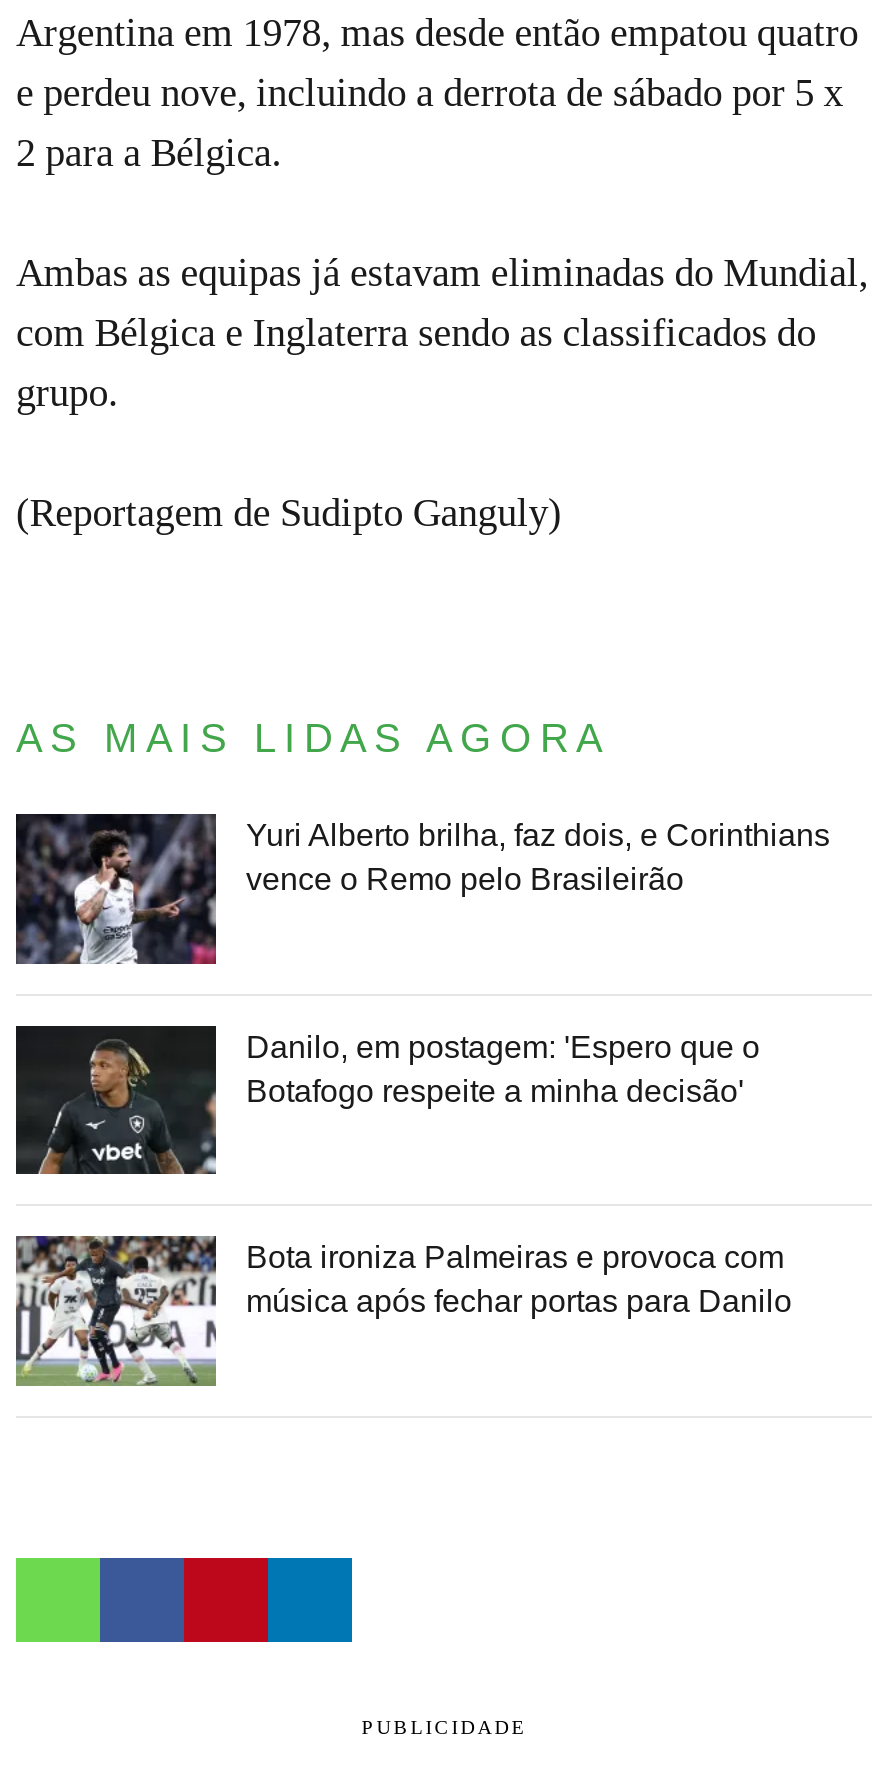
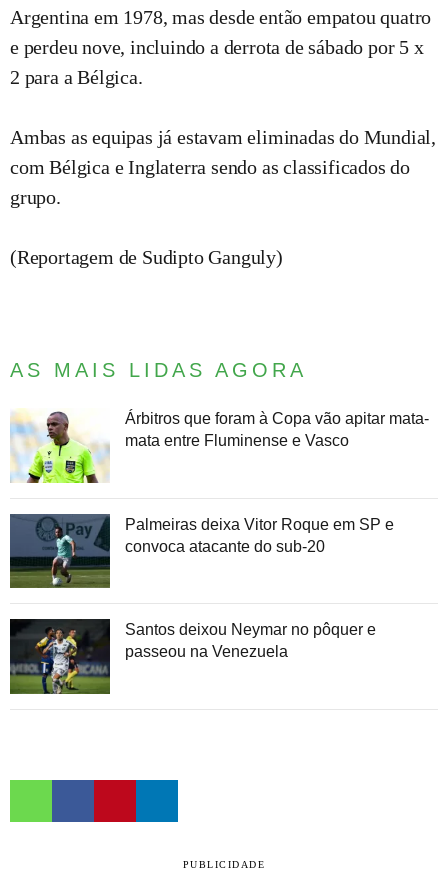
[14,812,830,966] [image] | Yuri Alberto brilha, faz dois, e Corinthians | vence o Remo pelo Brasileirão -> [10,408,429,484] [image] | Árbitros que foram à Copa vão apitar mata- | mata entre Fluminense e Vasco
[16,1024,760,1174] [image] | Danilo, em postagem: 'Espero que o | Botafogo respeite a minha decisão' -> [10,513,394,588] [image] | Palmeiras deixa Vitor Roque em SP e | convoca atacante do sub-20
[14,1234,792,1388] [image] | Bota ironiza Palmeiras e provoca com | música após fechar portas para Danilo -> [9,618,376,695] [image] | Santos deixou Neymar no pôquer e | passeou na Venezuela

